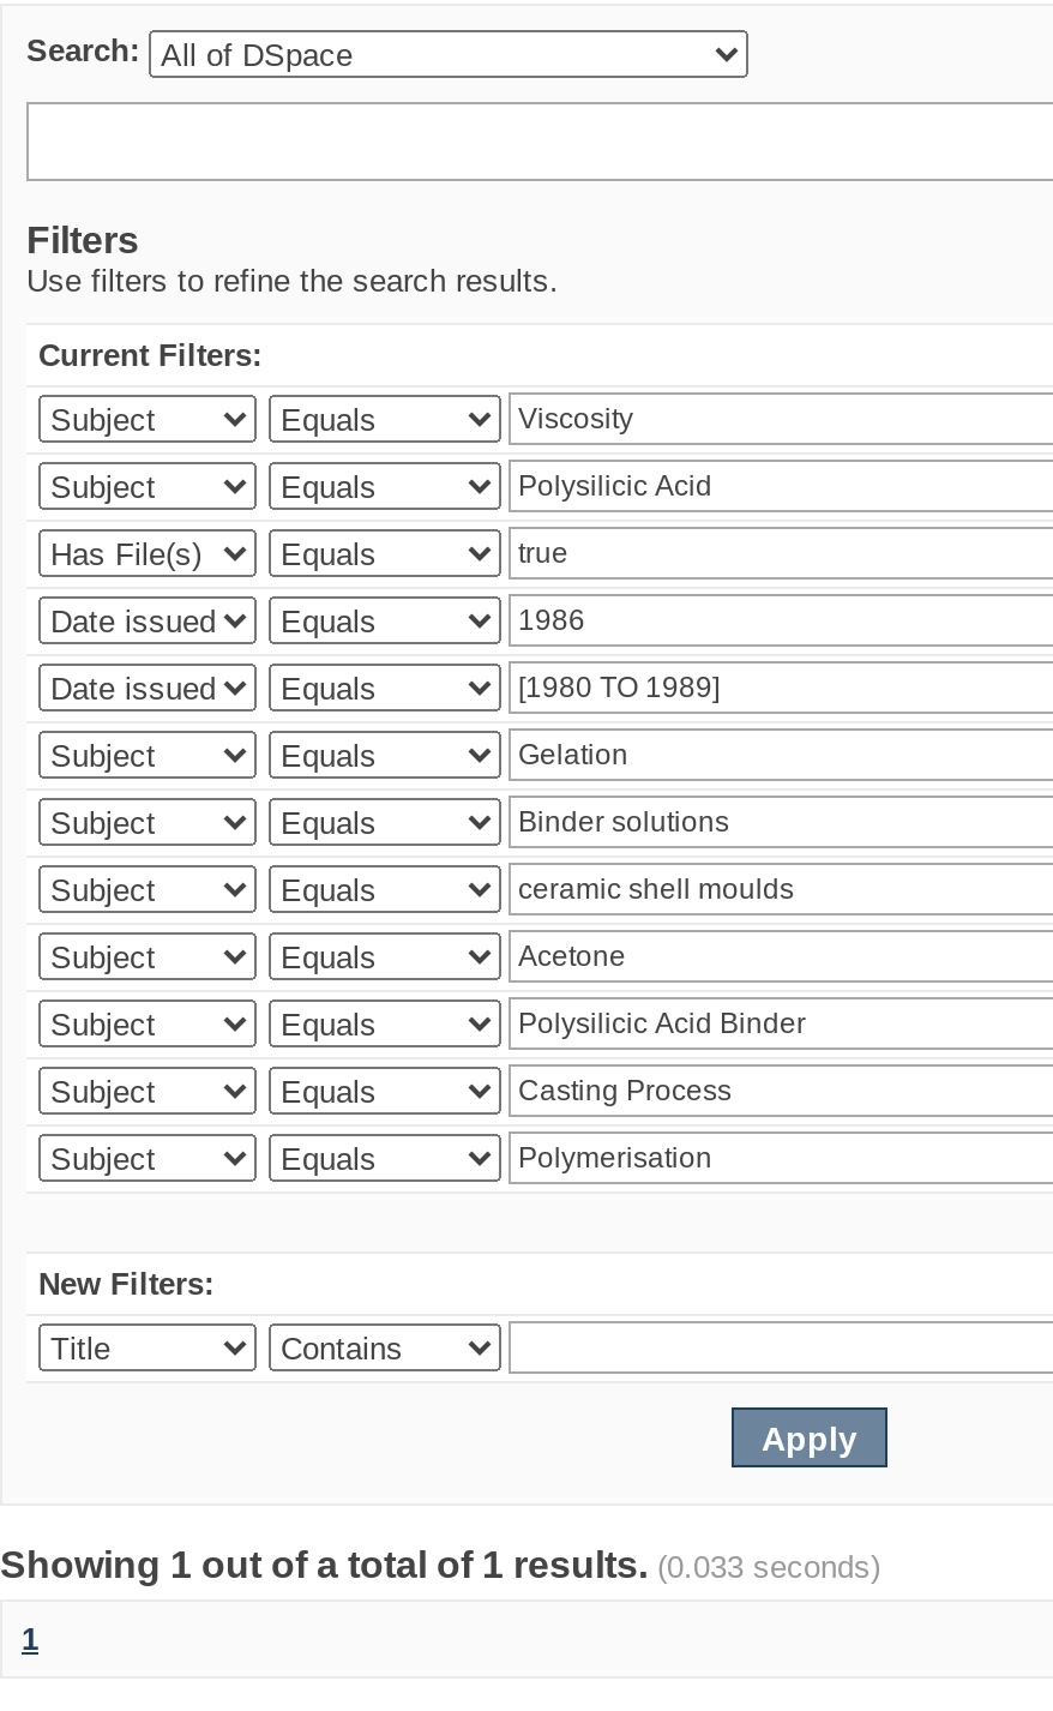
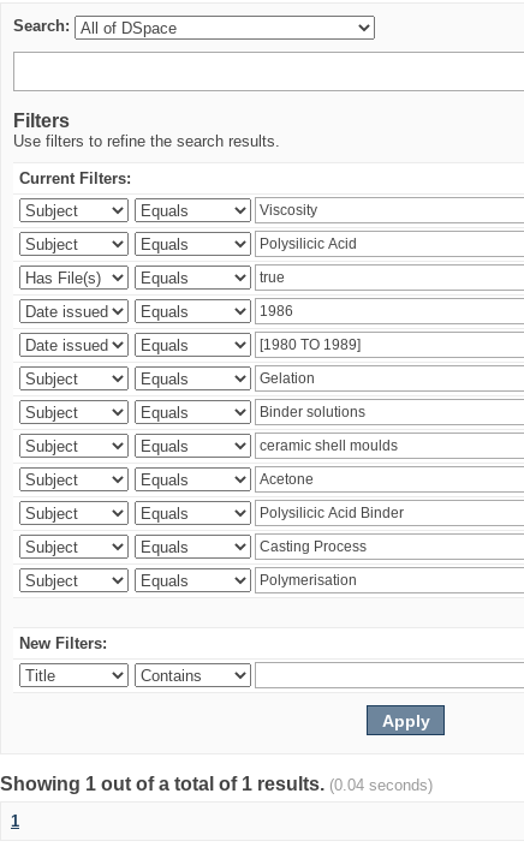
[0,1544,880,1585] Showing 1 out of a total of 1 results. (0.033 seconds) -> [0,774,433,794] Showing 1 out of a total of 1 results. (0.04 seconds)

